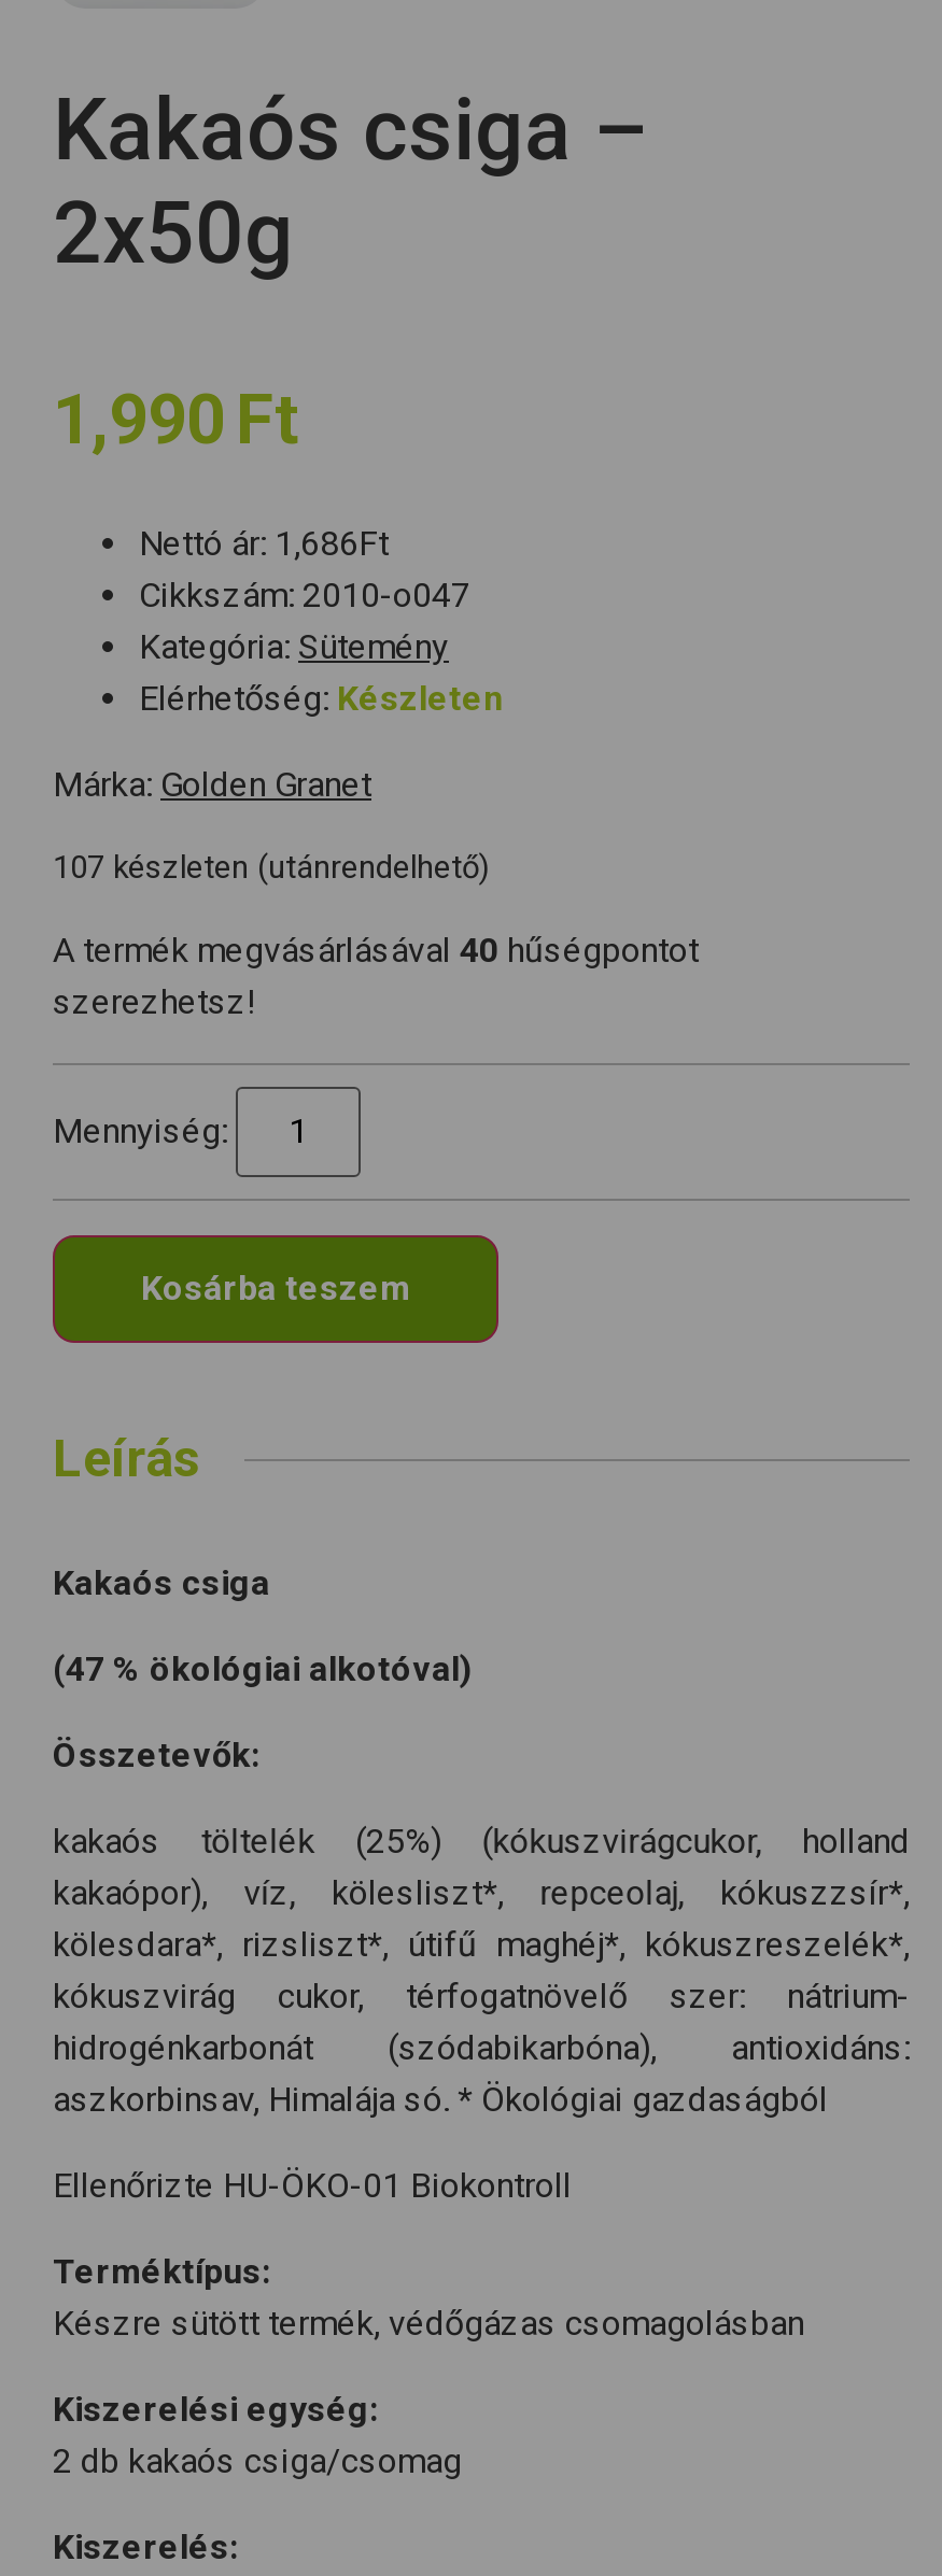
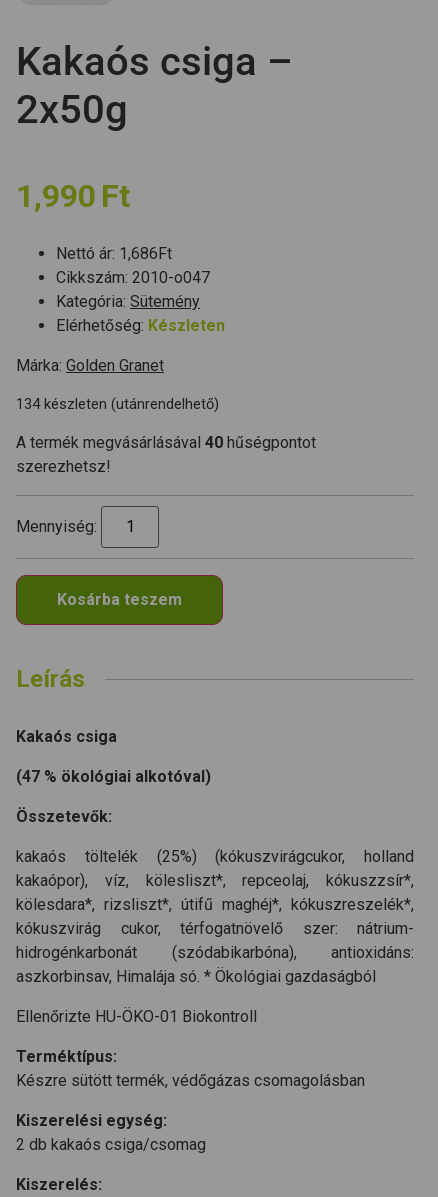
[53,849,490,888] 107 készleten (utánrendelhető) -> [16,395,219,413] 134 készleten (utánrendelhető)

